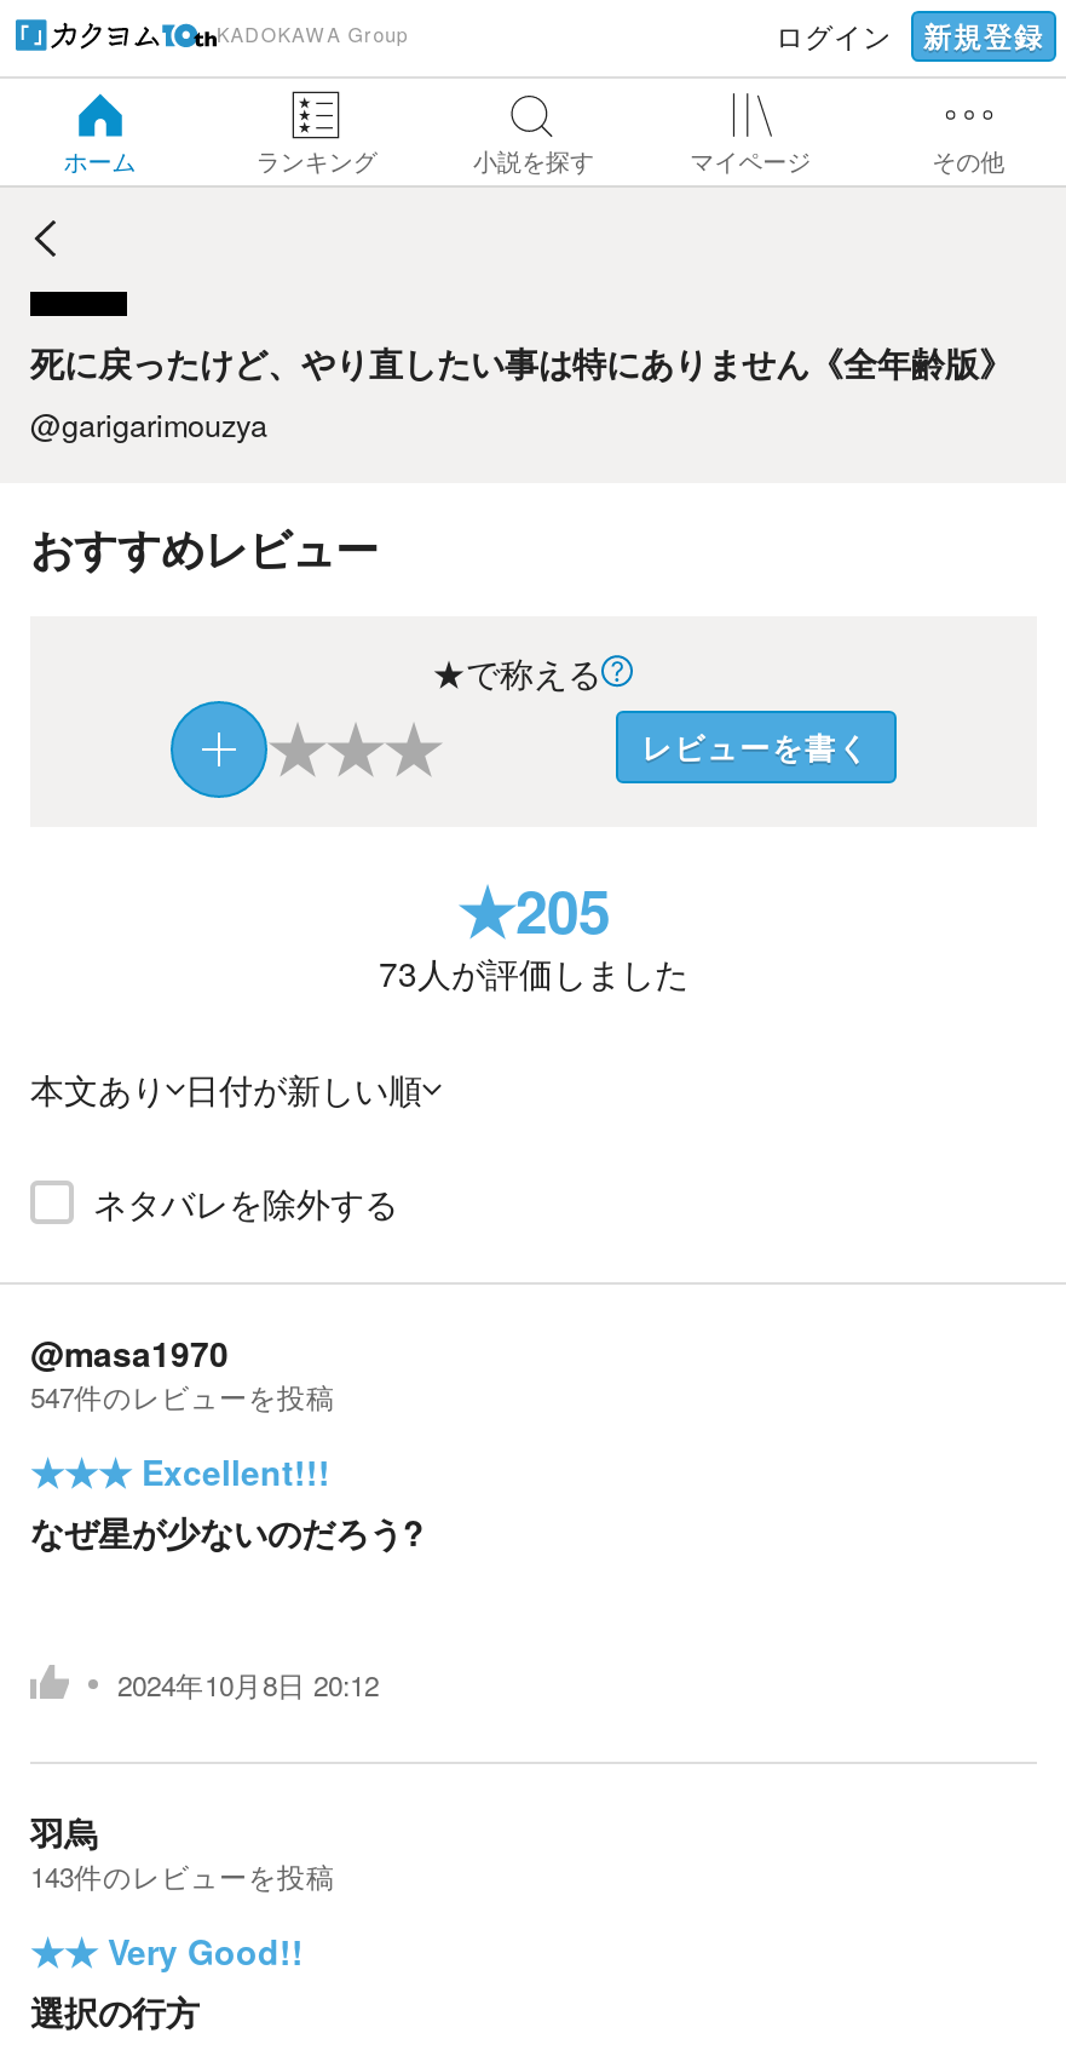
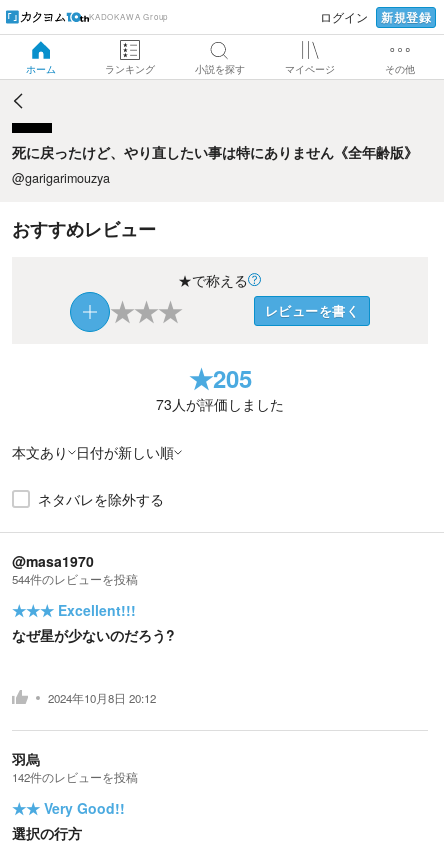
[30,1377,335,1415] 547件のレビューを投稿 -> [12,571,138,587] 544件のレビューを投稿
[30,1856,335,1895] 143件のレビューを投稿 -> [12,769,138,785] 142件のレビューを投稿

